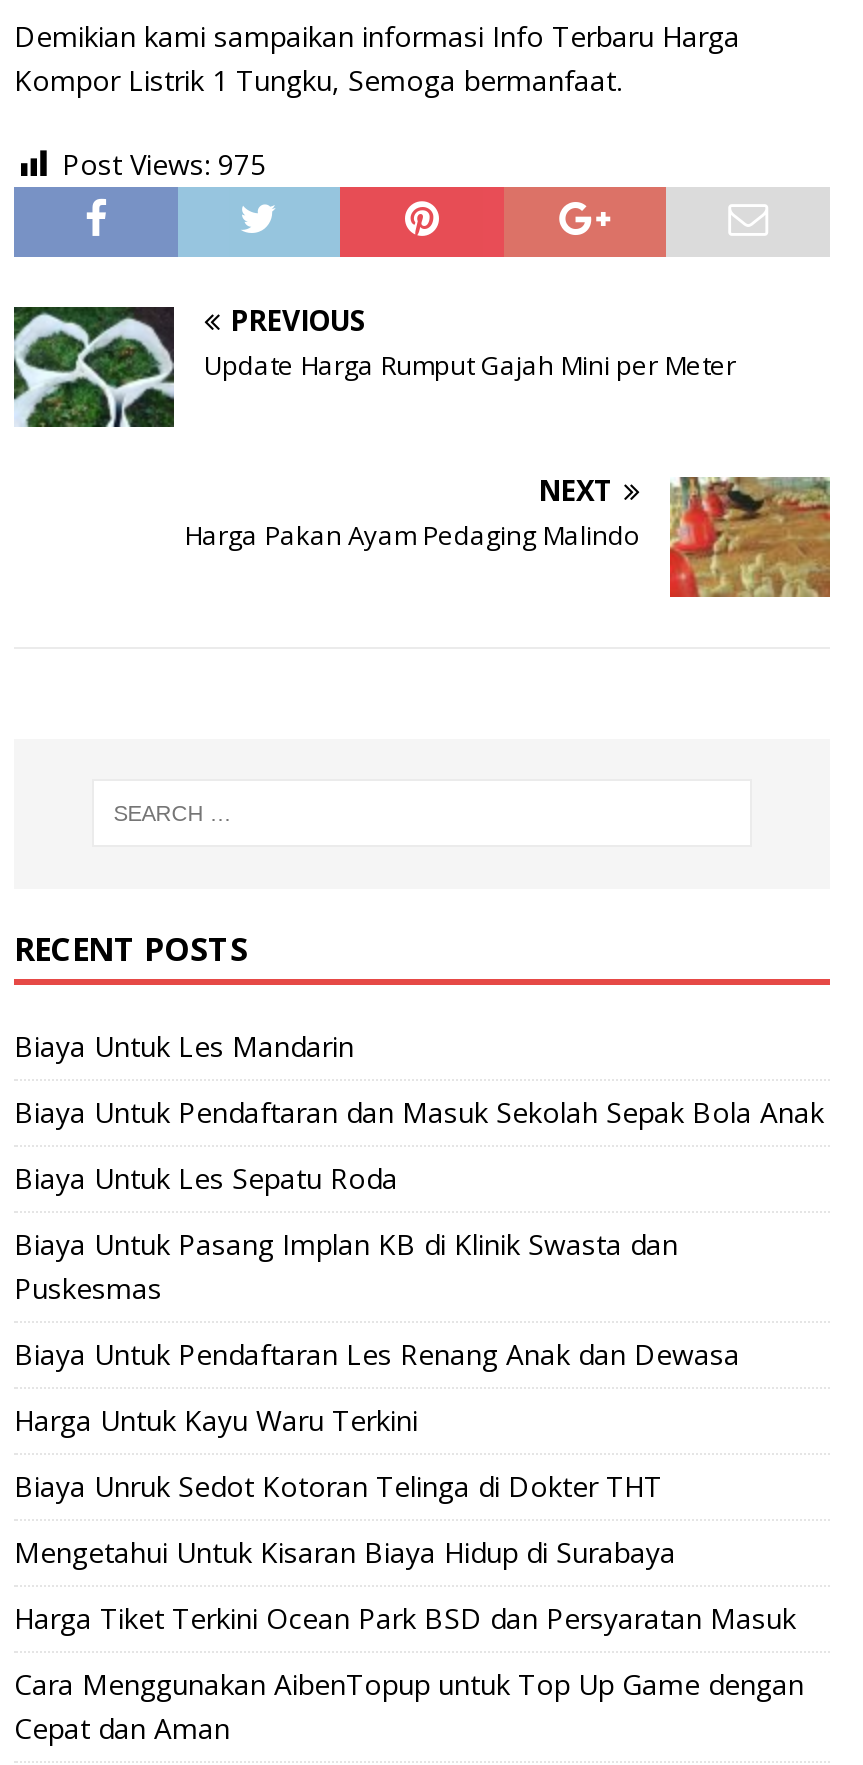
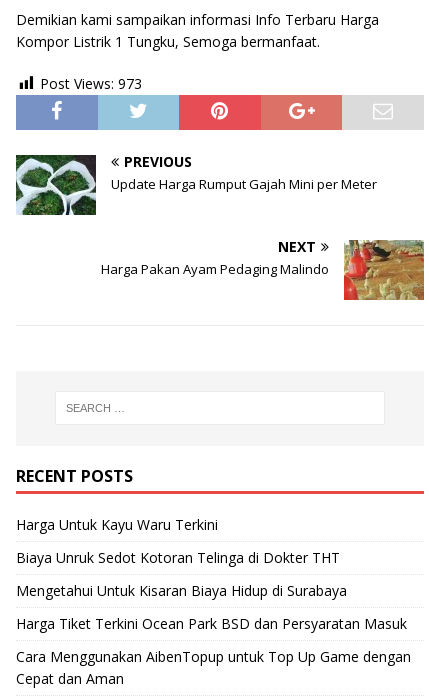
[62,145,266,183] Post Views: 975 -> [40,74,142,93] Post Views: 973
[14,1027,824,1373] Biaya Untuk Les Mandarin | Biaya Untuk Pendaftaran dan Masuk Sekolah Sepak Bola Anak | Biaya Untuk Les Sepatu Roda | Biaya Untuk Pasang Implan KB di Klinik Swasta dan | Puskesmas | Biaya Untuk Pendaftaran Les Renang Anak dan Dewasa -> none

